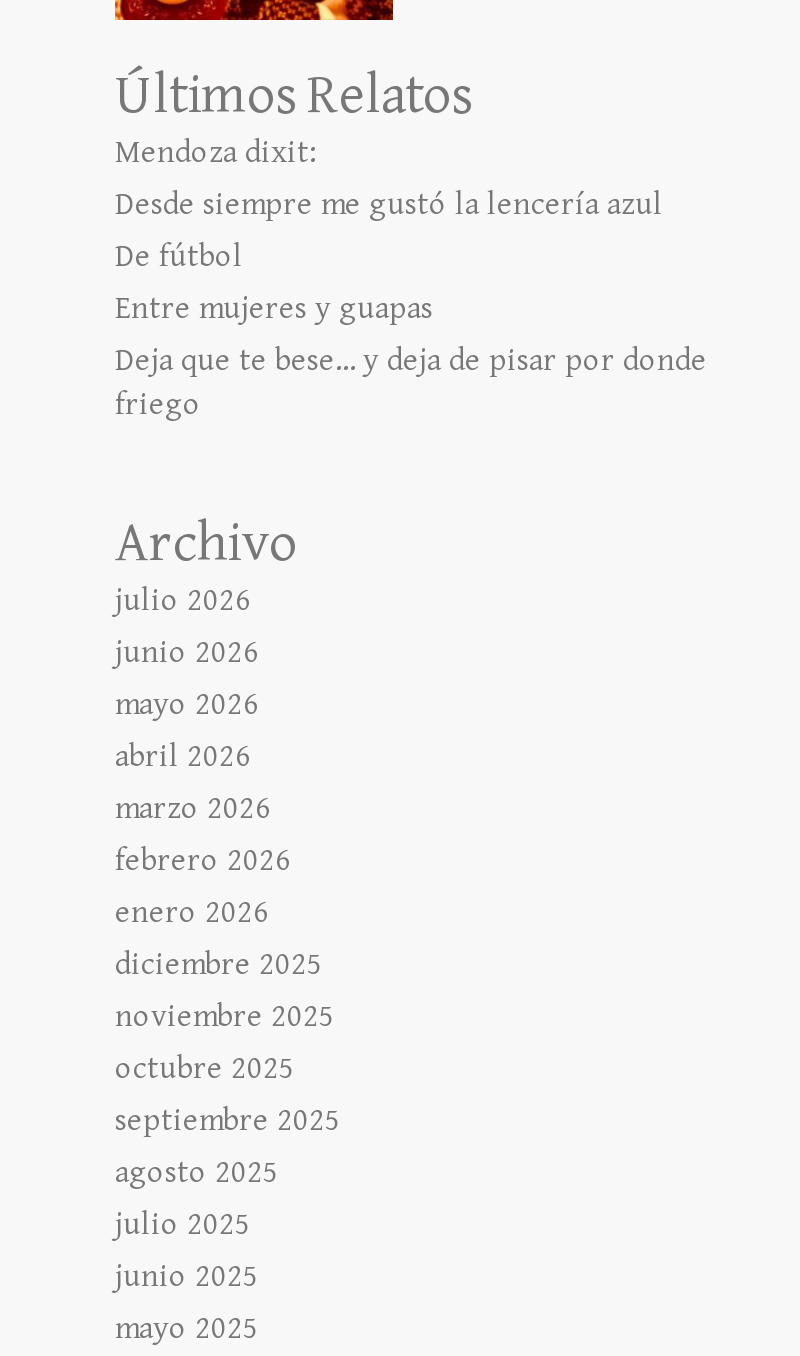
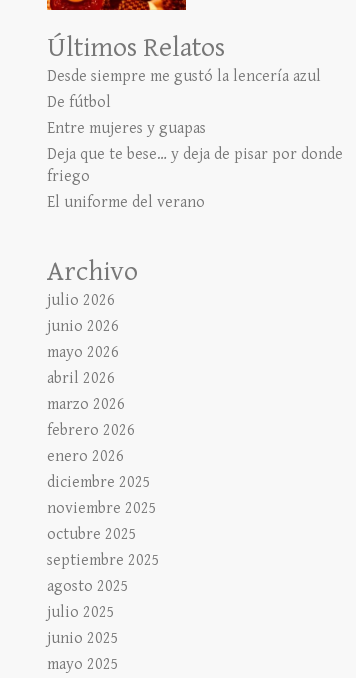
[115,135,317,173] Mendoza dixit: -> none
moved [115,187,707,425] -> [47,67,343,186]: Desde siempre me gustó la lencería azul | De fútbol | Entre mujeres y guapas | Deja que te bese… y deja de pisar por donde | friego
none -> [47,193,205,212] El uniforme del verano

